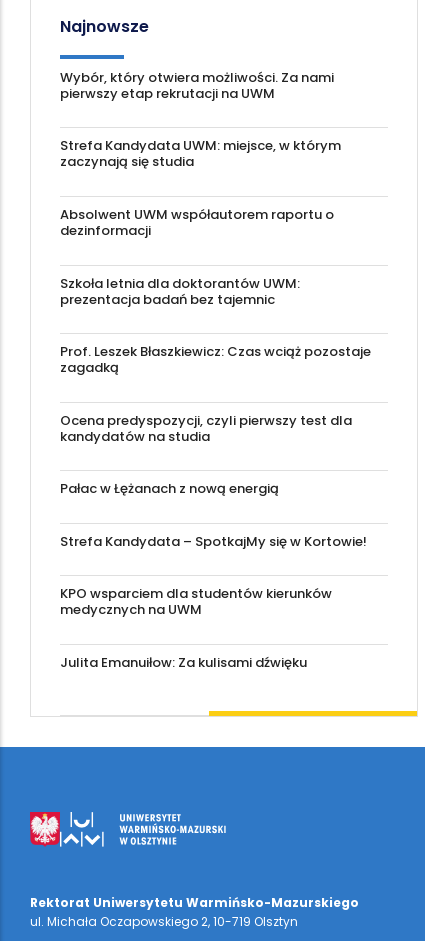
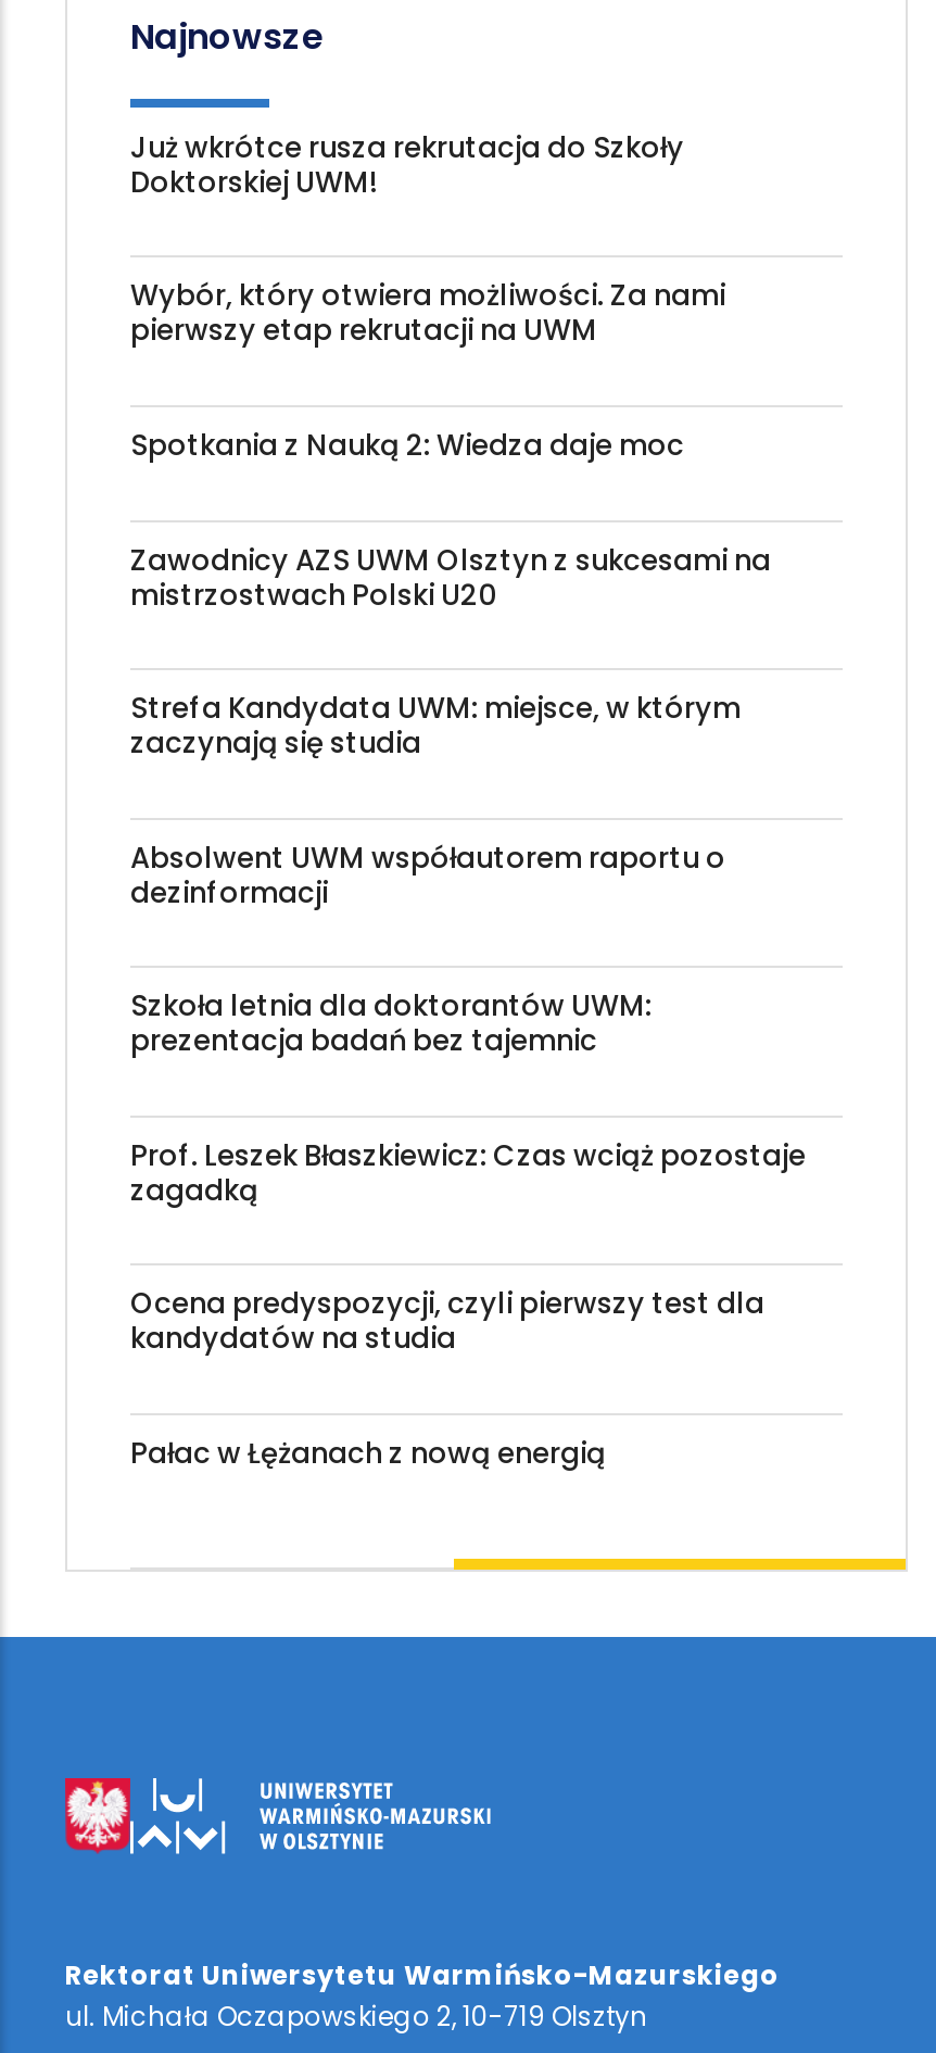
none -> [130,126,684,202] Już wkrótce rusza rekrutacja do Szkoły | Doktorskiej UWM!
moved [60,68,334,103] -> [130,275,725,352]: Wybór, który otwiera możliwości. Za nami | pierwszy etap rekrutacji na UWM
none -> [130,425,771,615] Spotkania z Nauką 2: Wiedza daje moc | Zawodnicy AZS UWM Olsztyn z sukcesami na | mistrzostwach Polski U20
moved [60,136,371,498] -> [130,688,806,1474]: Strefa Kandydata UWM: miejsce, w którym | zaczynają się studia | Absolwent UWM współautorem raportu o | ... | kandydatów na studia | Pałac w Łężanach z nową energią
[60,532,367,672] Strefa Kandydata – SpotkajMy się w Kortowie! | KPO wsparciem dla studentów kierunków | medycznych na UWM | Julita Emanuiłow: Za kulisami dźwięku -> none

